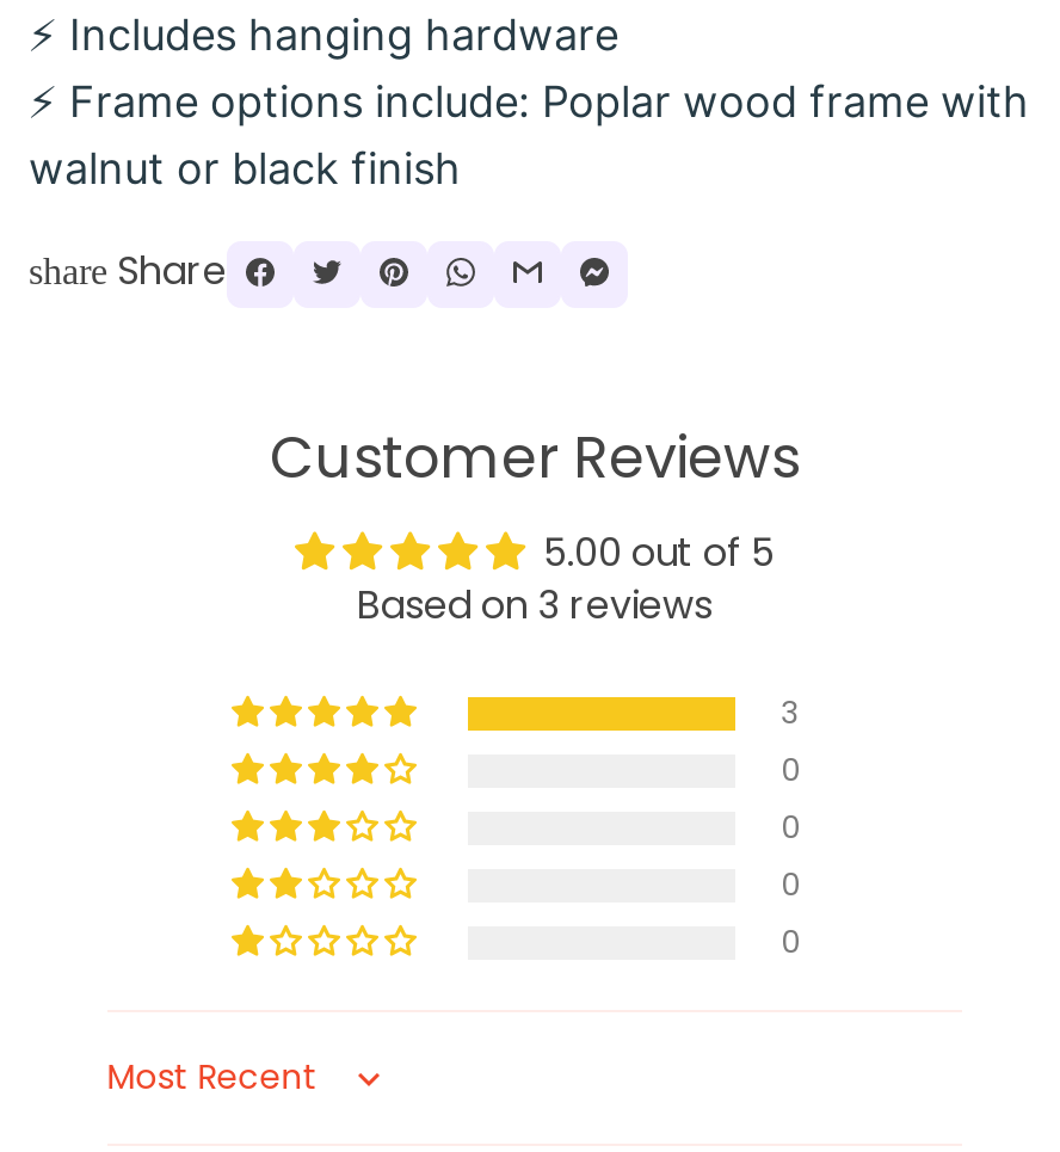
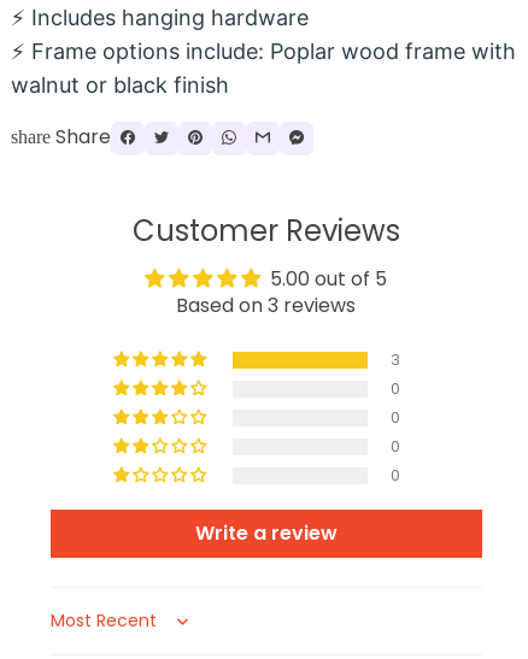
none -> [195,519,338,547] Write a review

